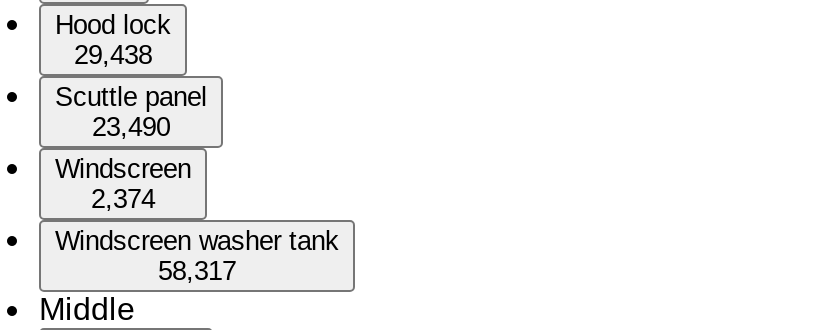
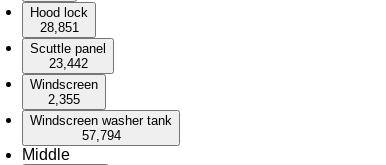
[74,40,152,70] 29,438 -> [39,20,78,35] 28,851
[92,112,170,142] 23,490 -> [48,56,87,71] 23,442
[91,184,155,214] 2,374 -> [48,92,80,107] 2,355
[158,256,236,286] 58,317 -> [81,128,120,143] 57,794

